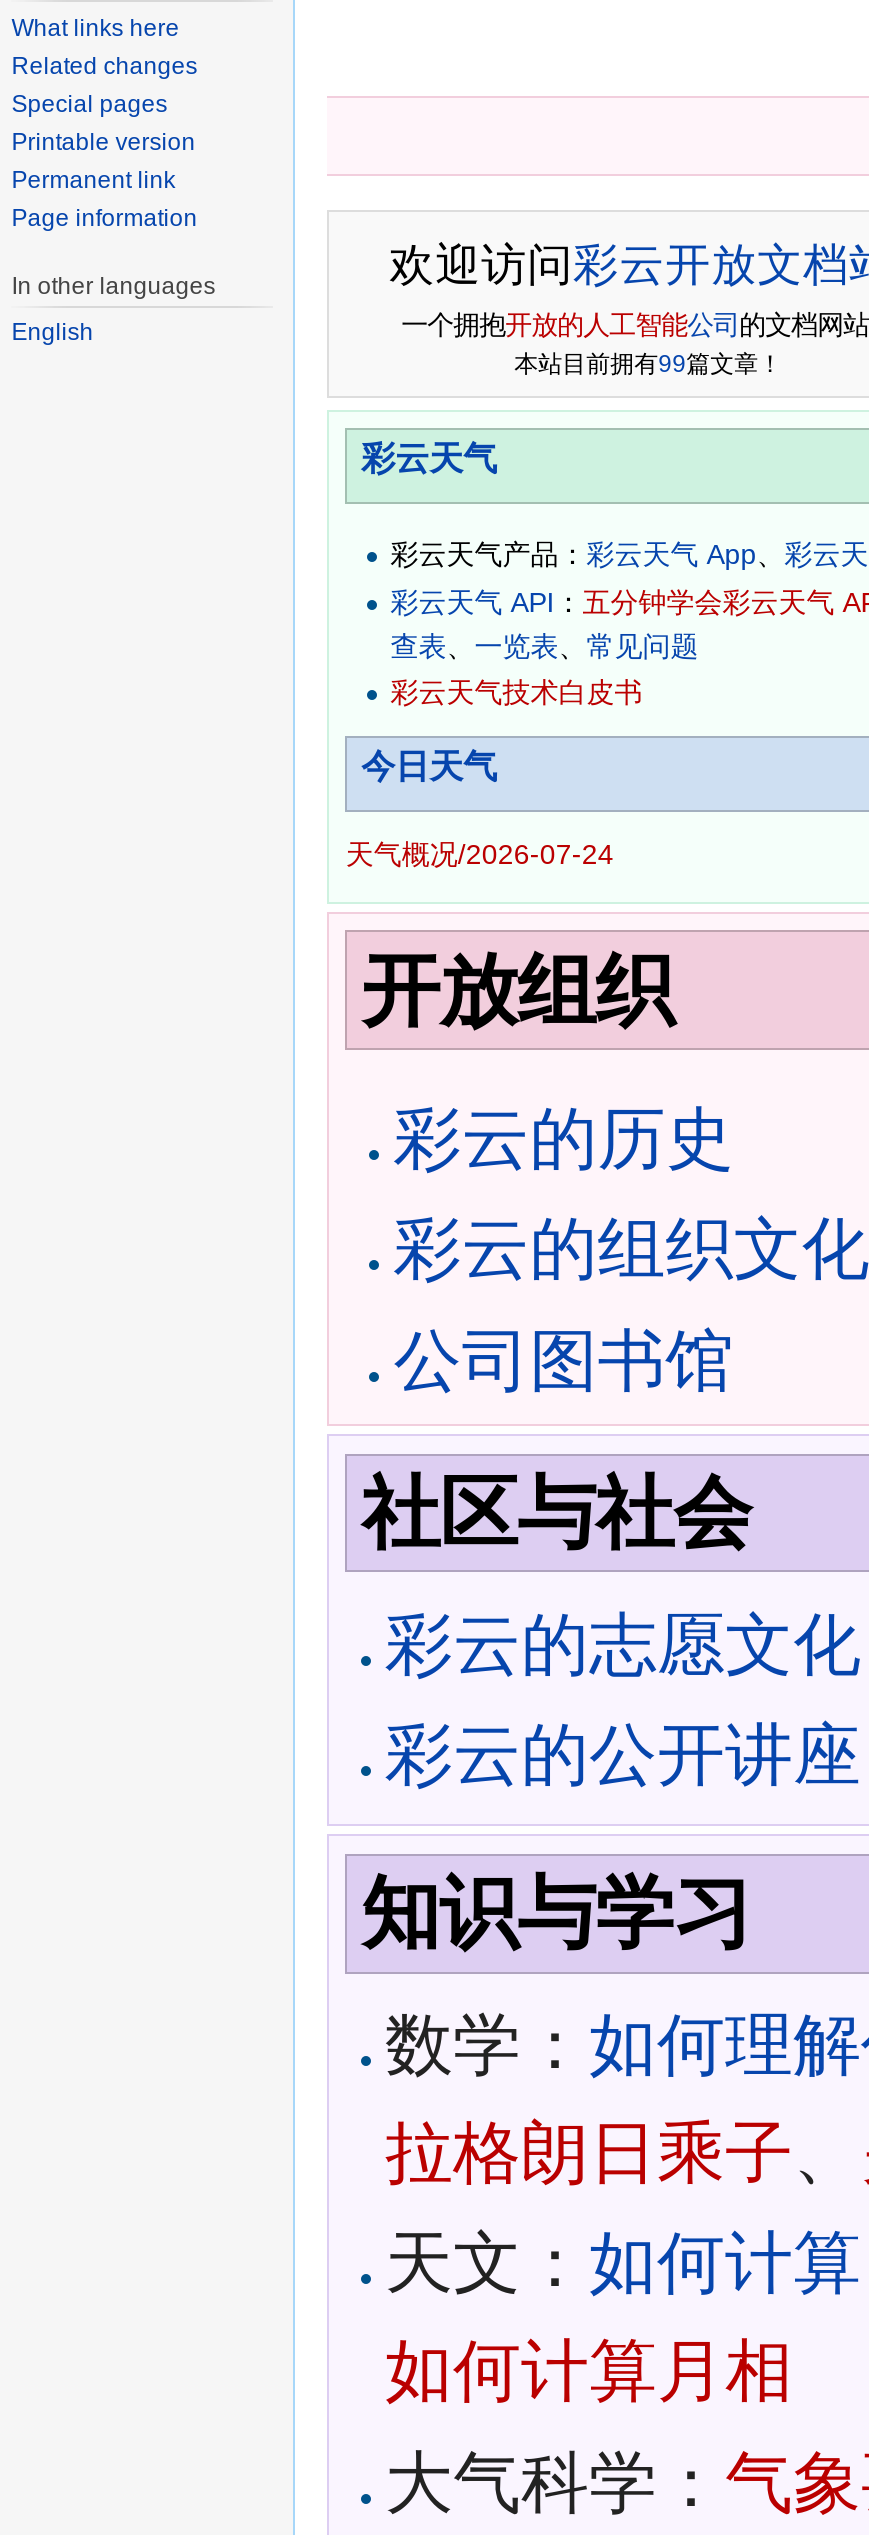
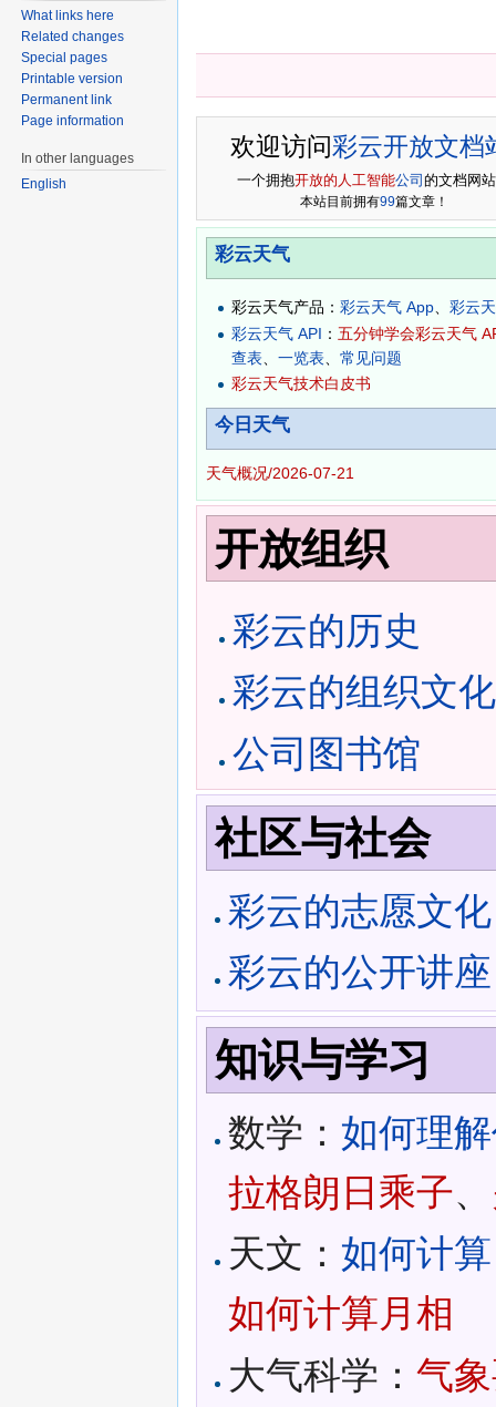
[346,838,614,870] 天气概况/2026-07-24 -> [206,464,355,482] 天气概况/2026-07-21

